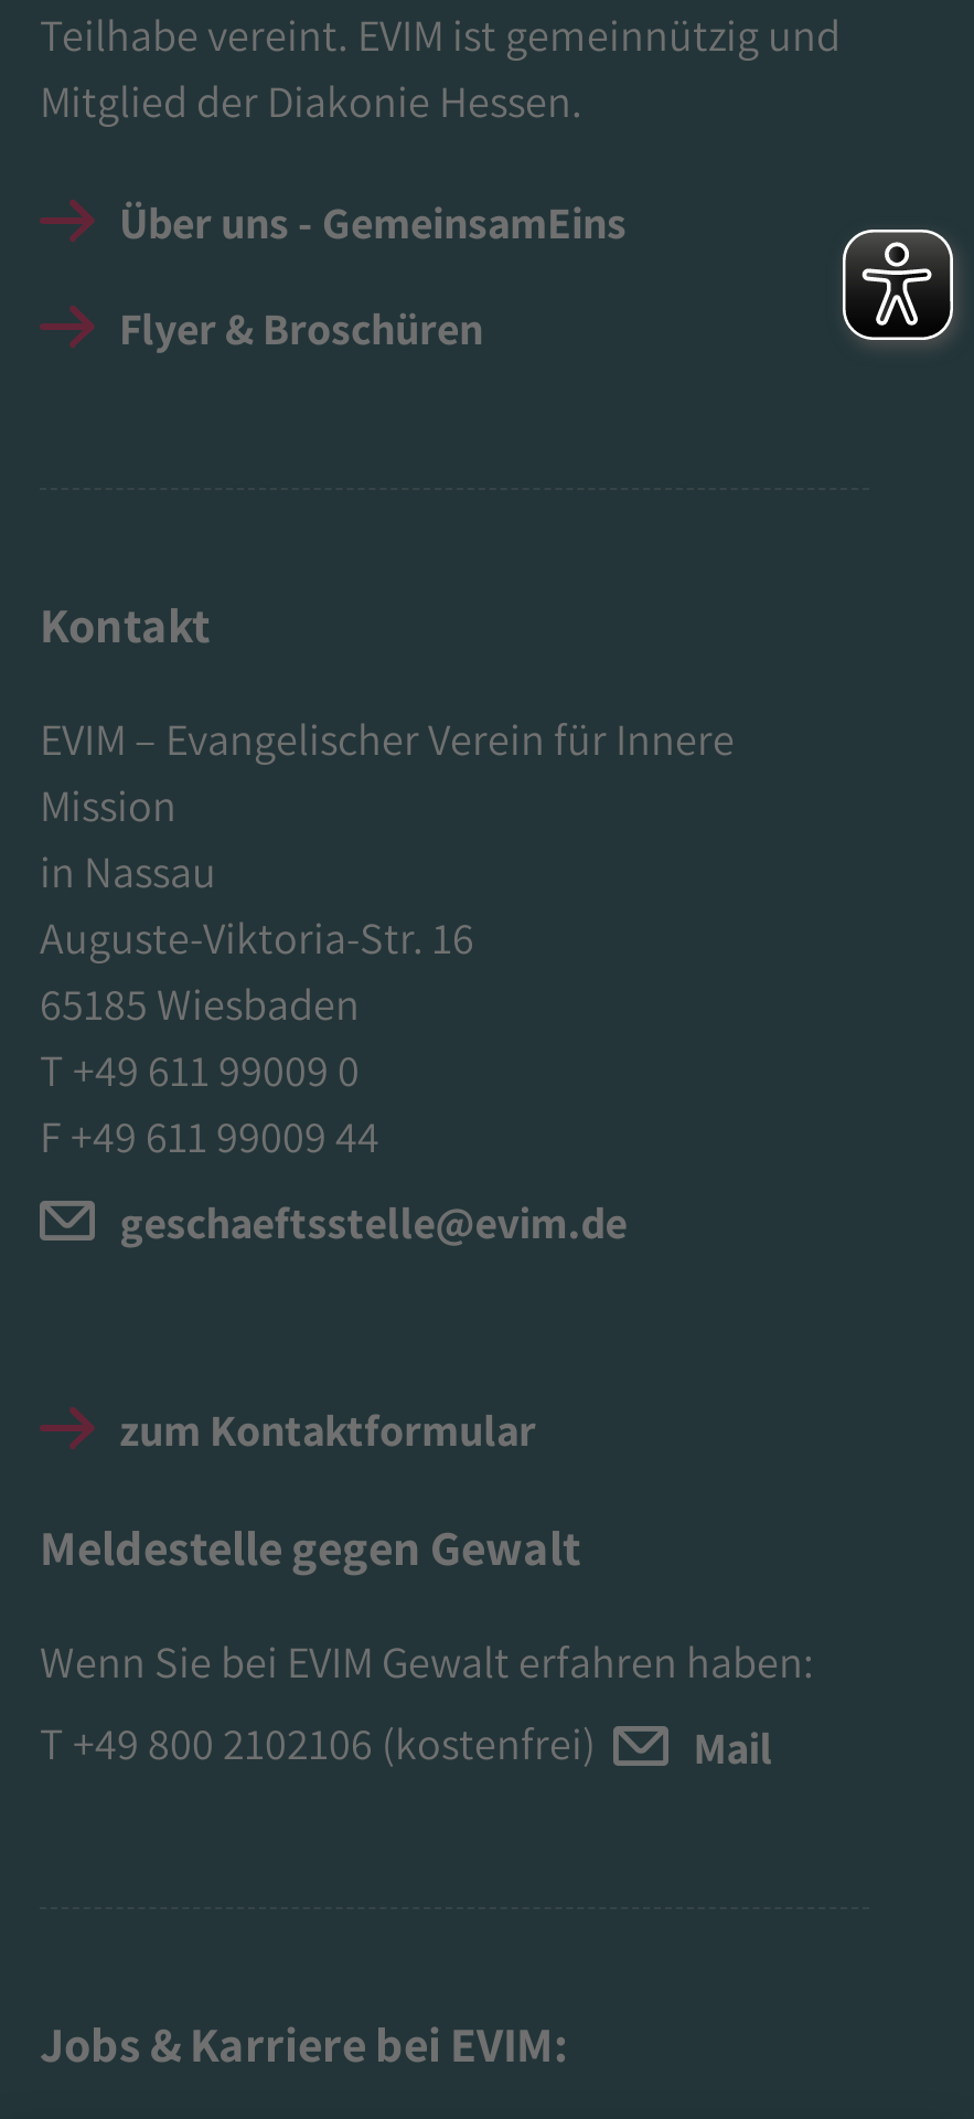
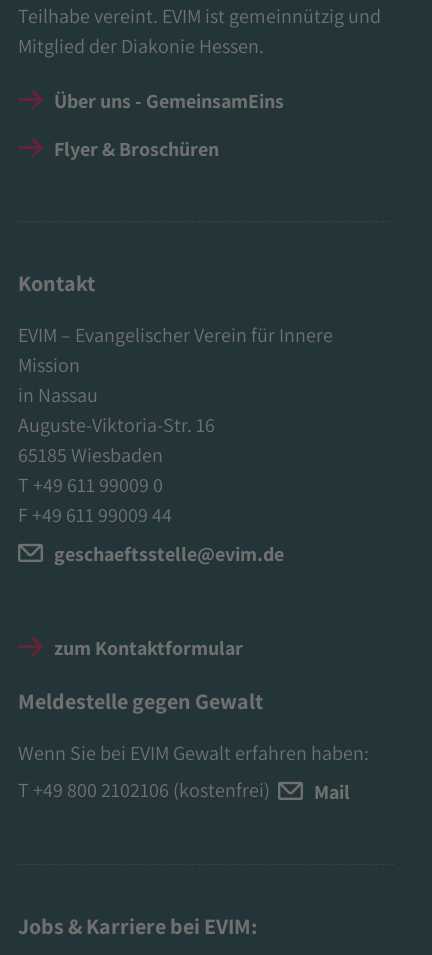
[838,225,964,353] [image] -> none

